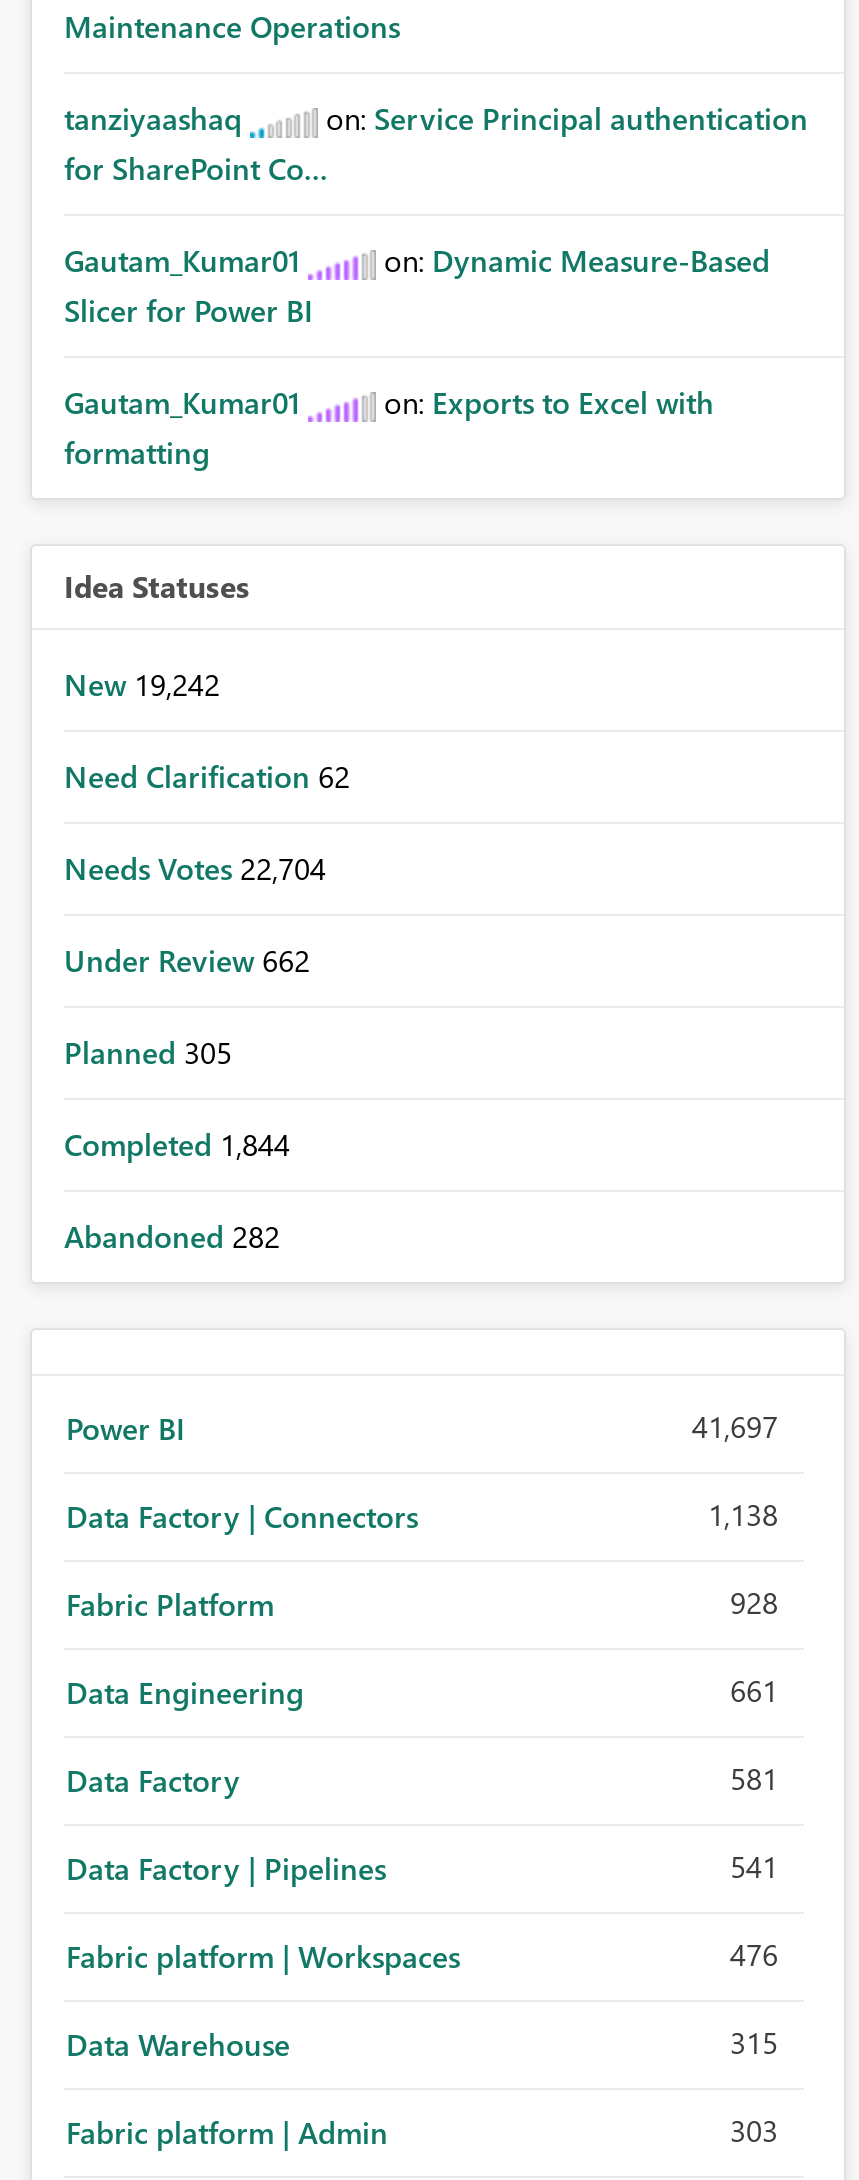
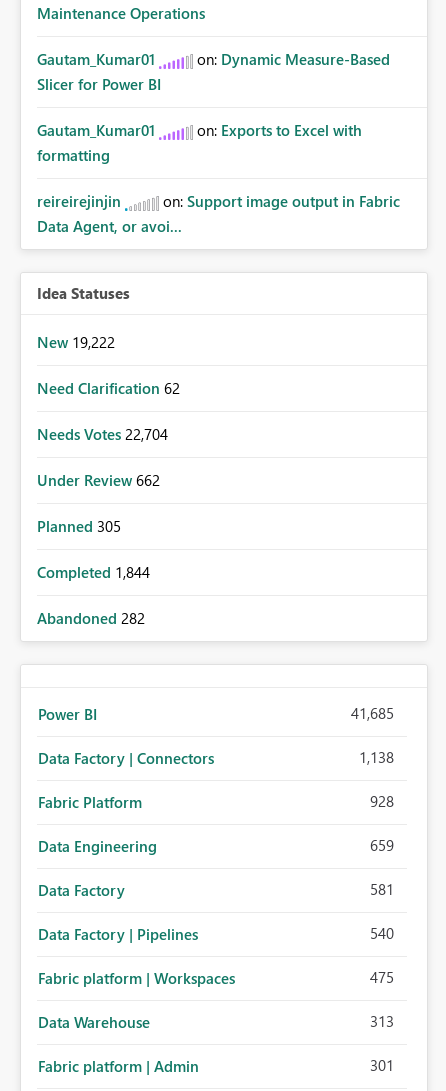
[64,98,808,188] tanziyaashaq | on: Service Principal authentication | for SharePoint Co... -> none
moved [64,240,770,472] -> [37,49,390,165]: Gautam_Kumar01 | on: Dynamic Measure-Based | Slicer for Power BI | Gautam_Kumar01 | on: Exports to Excel with | formatting
none -> [37,191,400,236] reireirejinjin | on: Support image output in Fabric | Data Agent, or avoi...
[64,664,220,704] New 19,242 -> [37,332,115,352] New 19,222
[692,1406,778,1446] 41,697 -> [351,703,394,723] 41,685
[730,1670,778,1710] 661 -> [370,835,394,855] 659
[730,1846,778,1886] 541 -> [370,923,394,943] 540
[730,1934,778,1974] 476 -> [370,967,394,987] 475
[730,2022,778,2062] 315 -> [370,1011,394,1031] 313
[730,2110,778,2150] 303 -> [370,1055,394,1075] 301

